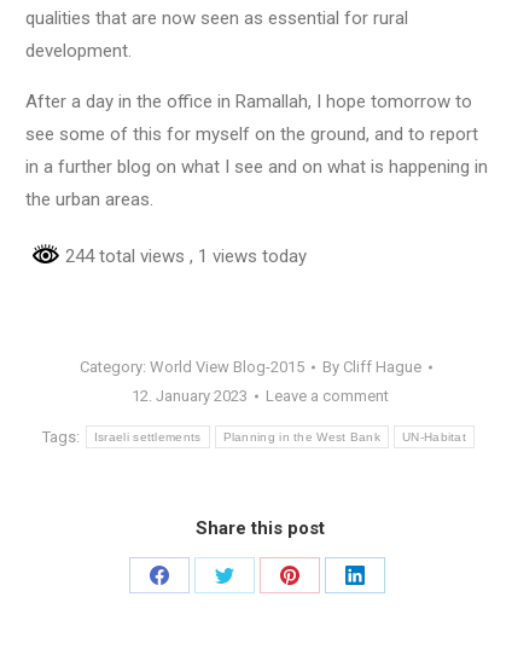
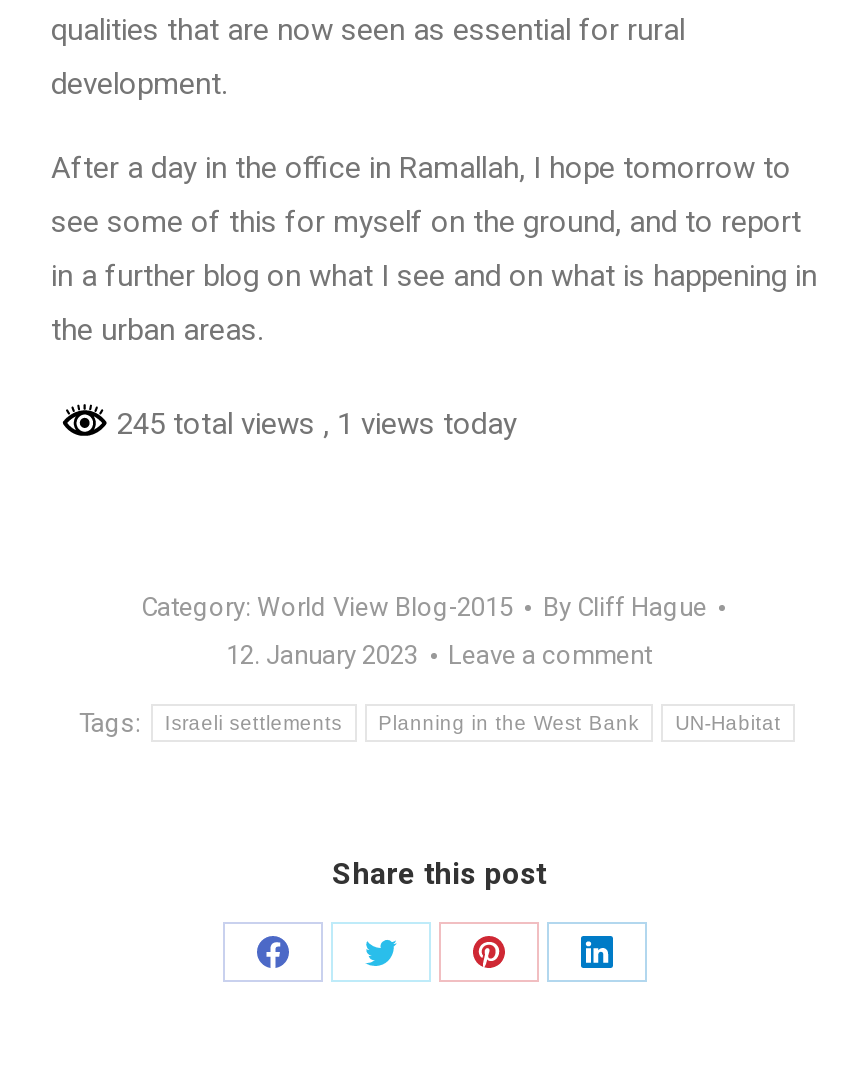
[60,245,307,267] 244 total views, 1 views today -> [109,406,517,442] 245 total views, 1 views today

